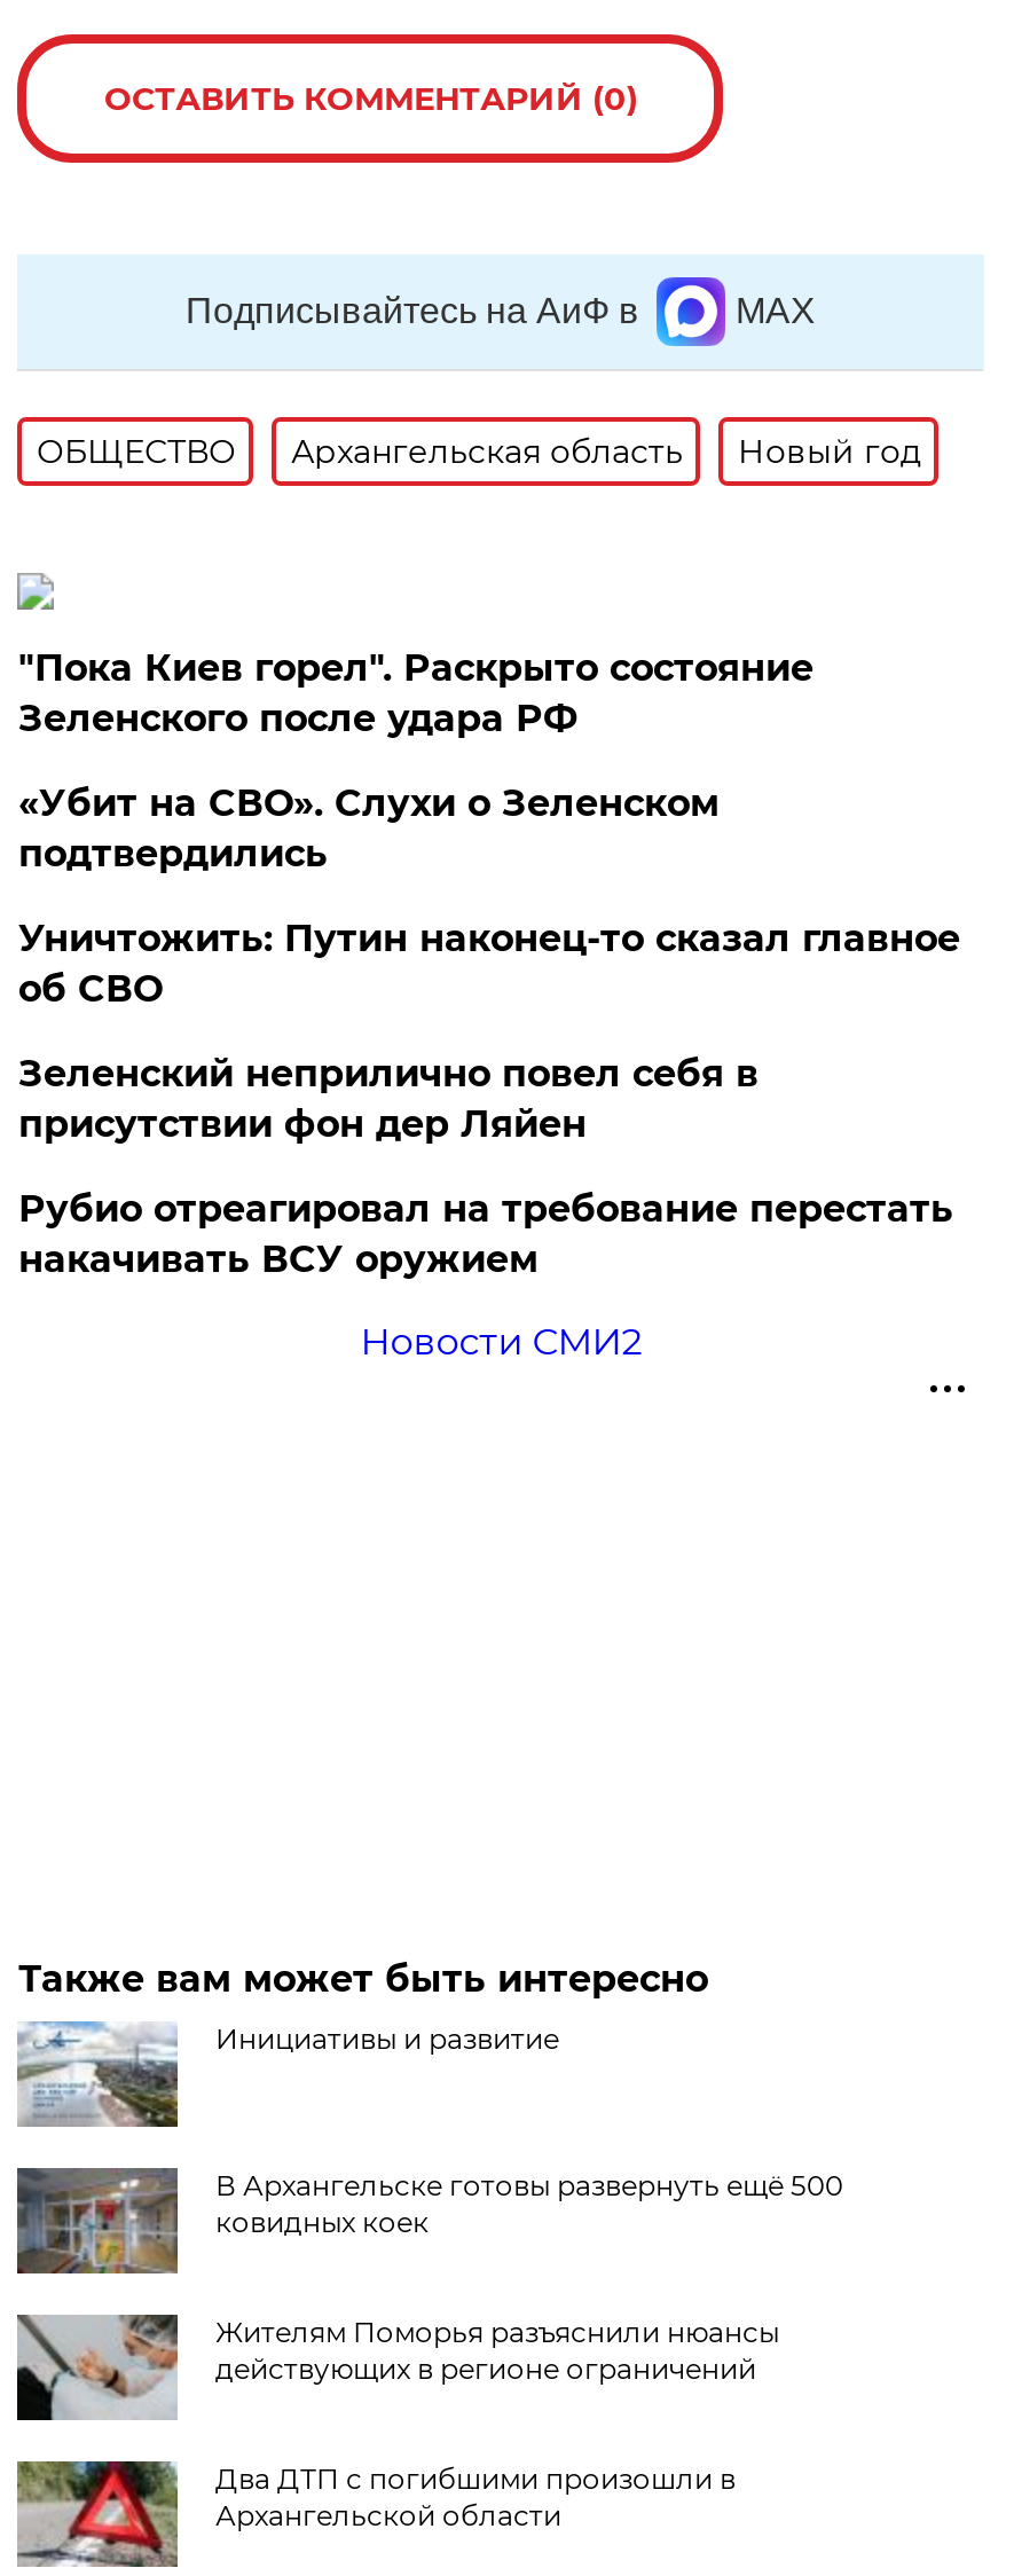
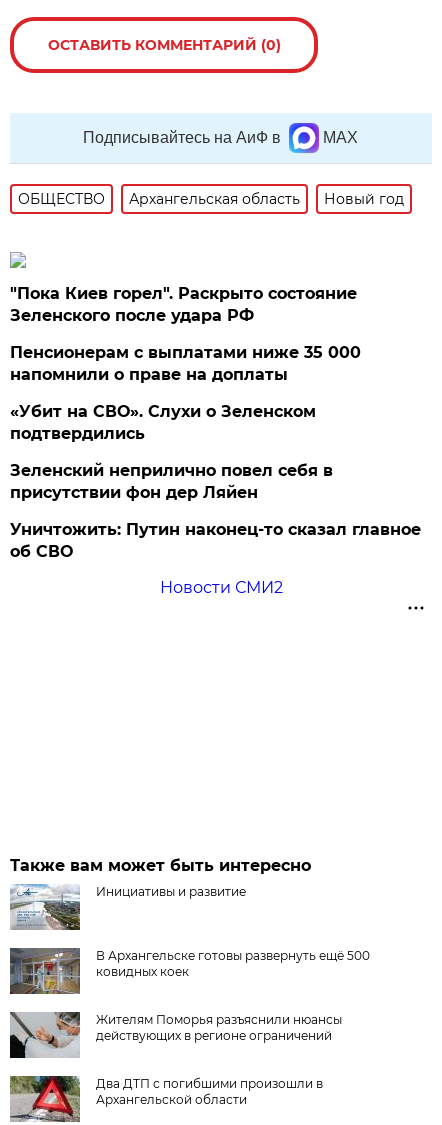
none -> [10,343,361,384] Пенсионерам с выплатами ниже 35 000 | напомнили о праве на доплаты
moved [18,782,719,875] -> [10,402,316,443]: «Убит на СВО». Слухи о Зеленском | подтвердились
moved [18,917,960,1011] -> [10,520,421,561]: Уничтожить: Путин наконец-то сказал главное | об СВО
[18,1187,953,1281] Рубио отреагировал на требование перестать | накачивать ВСУ оружием -> none

